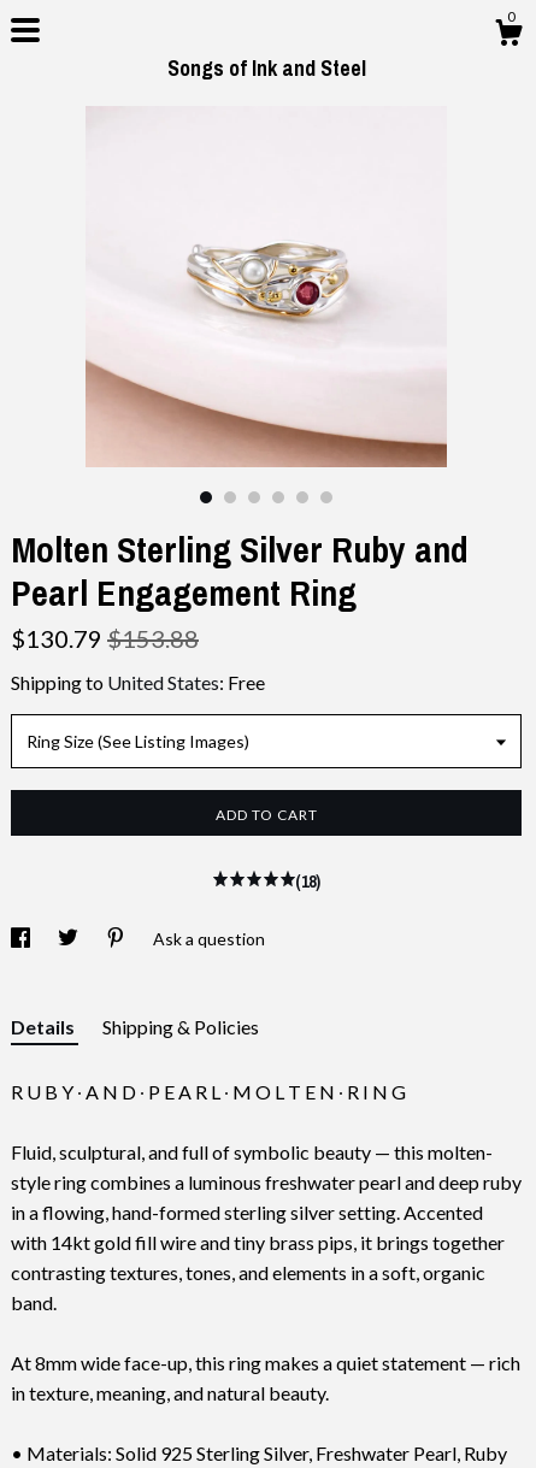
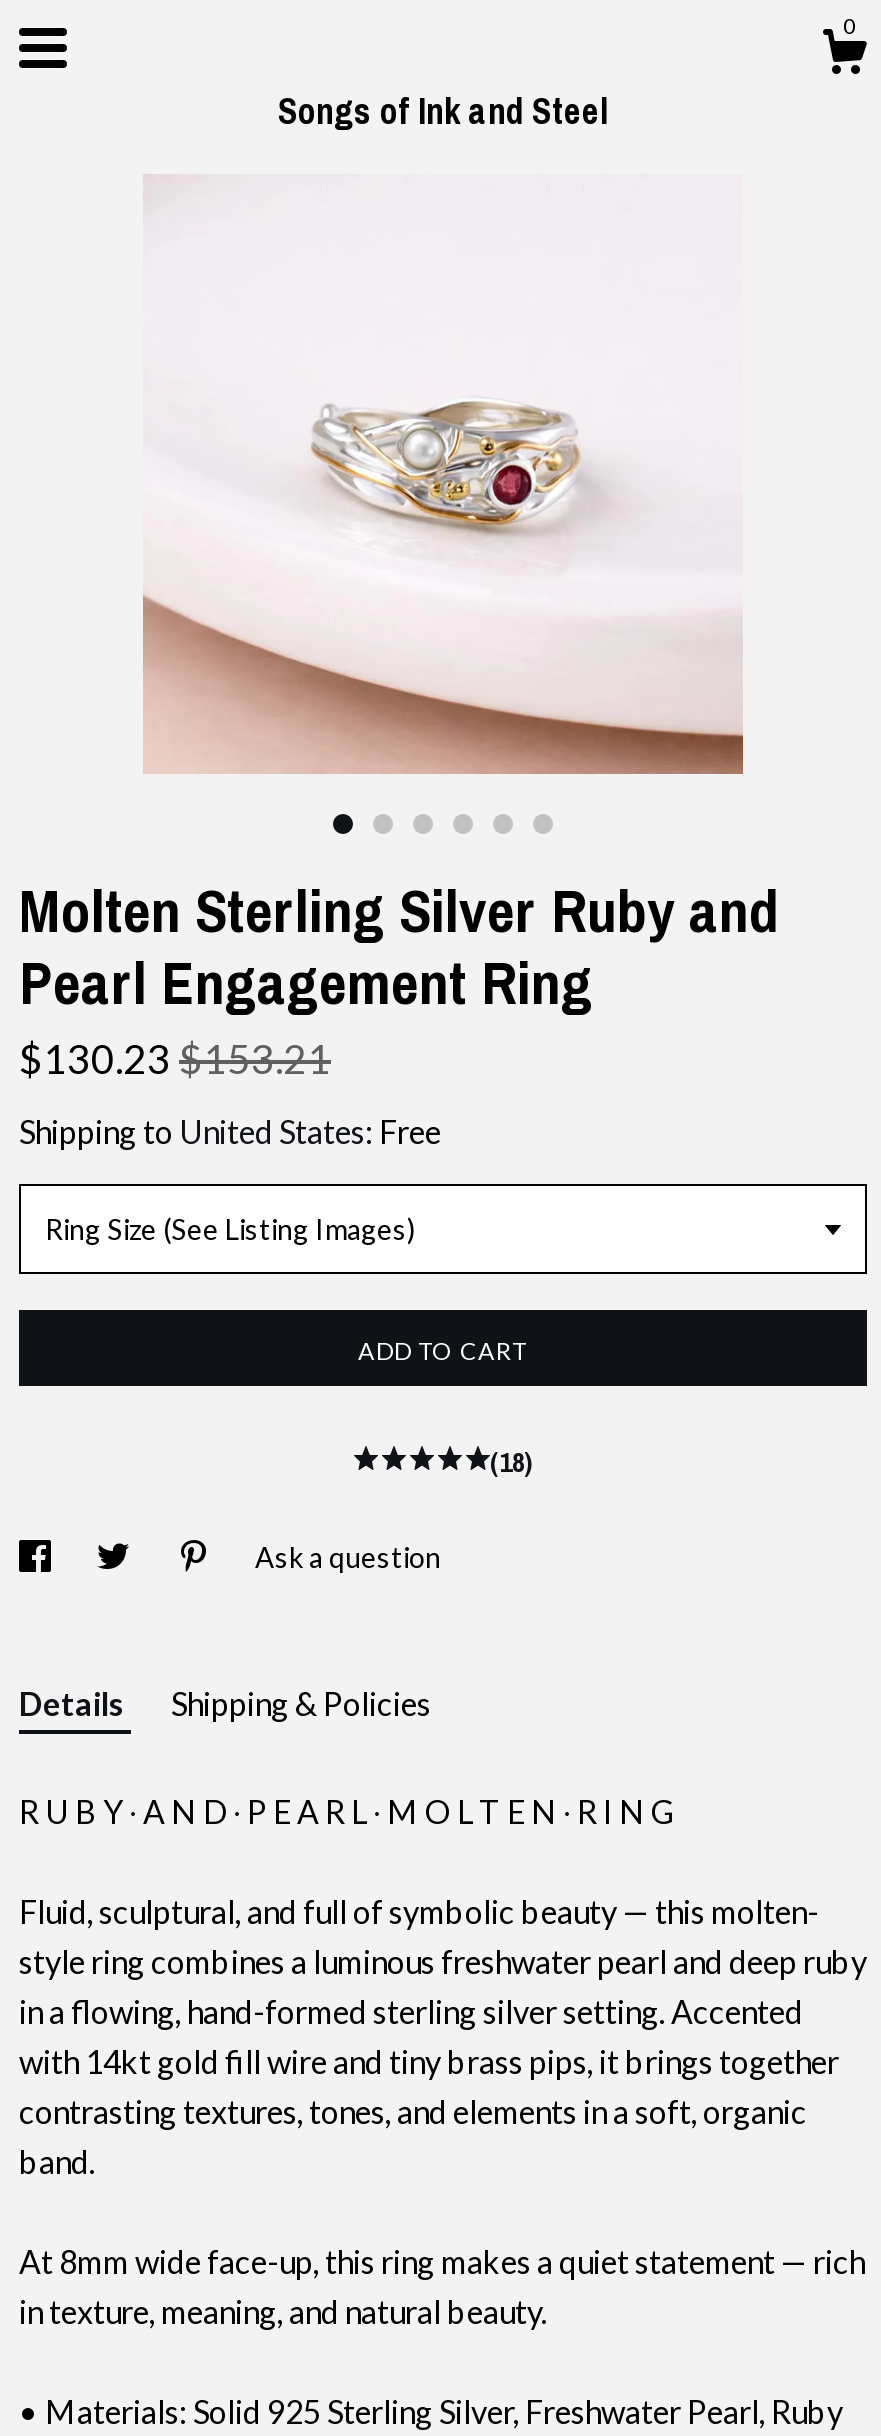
[11,624,199,652] $130.79 $153.88 -> [19,1034,331,1082] $130.23 $153.21

